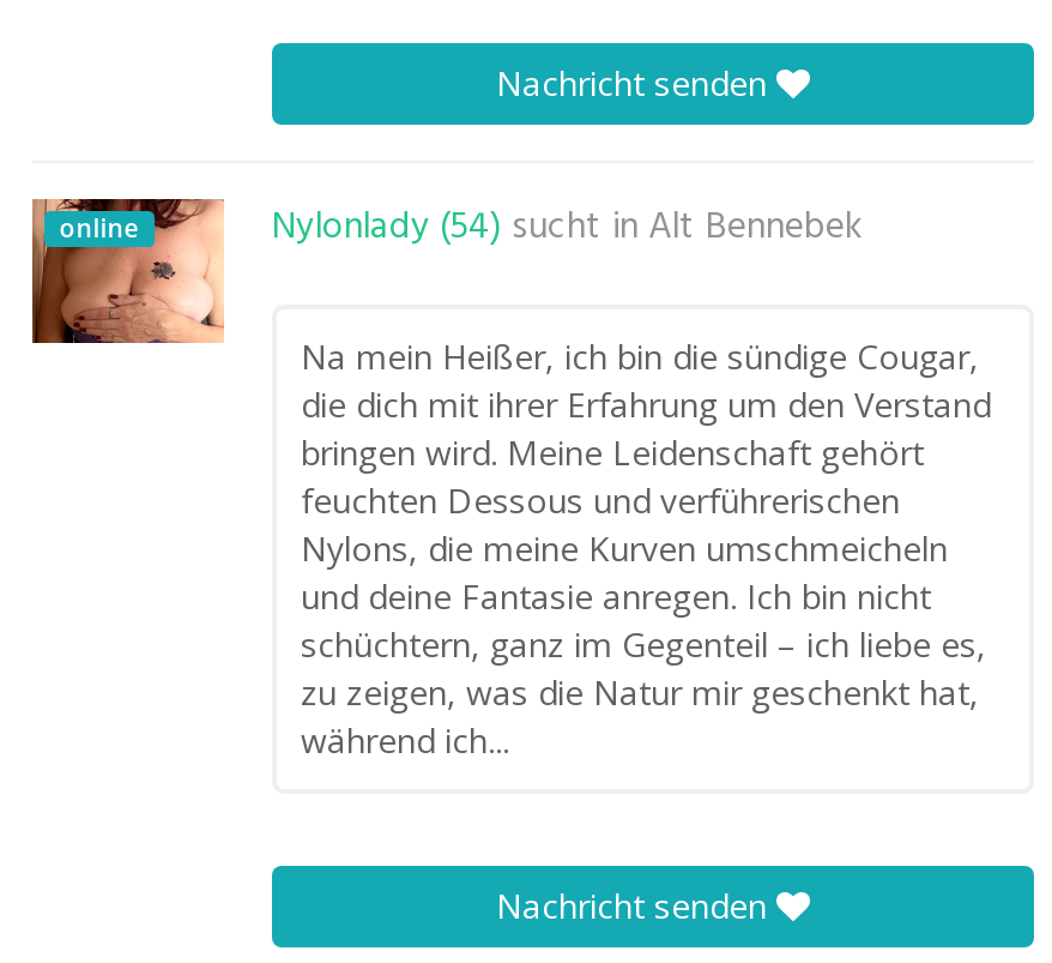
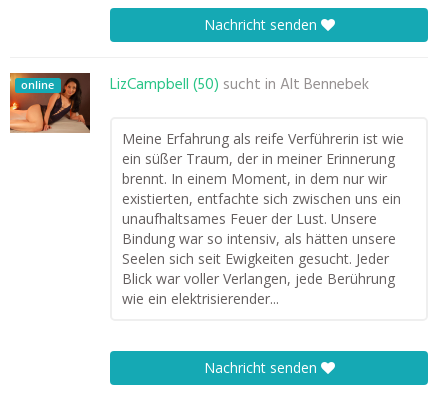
[30,197,861,345] [image] | Nylonlady (54) sucht in Alt Bennebek -> [9,72,369,133] [image] | LizCampbell (50) sucht in Alt Bennebek
[301,332,991,762] Na mein Heißer, ich bin die sündige Cougar, | die dich mit ihrer Erfahrung um den Verstand | bringen wird. Meine Leidenschaft gehört | feuchten Dessous und verführerischen | Nylons, die meine Kurven umschmeicheln | und deine Fantasie anregen. Ich bin nicht | schüchtern, ganz im Gegenteil – ich liebe es, | zu zeigen, was die Natur mir geschenkt hat, | während ich... -> [122,128,404,307] Meine Erfahrung als reife Verführerin ist wie | ein süßer Traum, der in meiner Erinnerung | brennt. In einem Moment, in dem nur wir | existierten, entfachte sich zwischen uns ein | unaufhaltsames Feuer der Lust. Unsere | Bindung war so intensiv, als hätten unsere | Seelen sich seit Ewigkeiten gesucht. Jeder | Blick war voller Verlangen, jede Berührung | wie ein elektrisierender...

